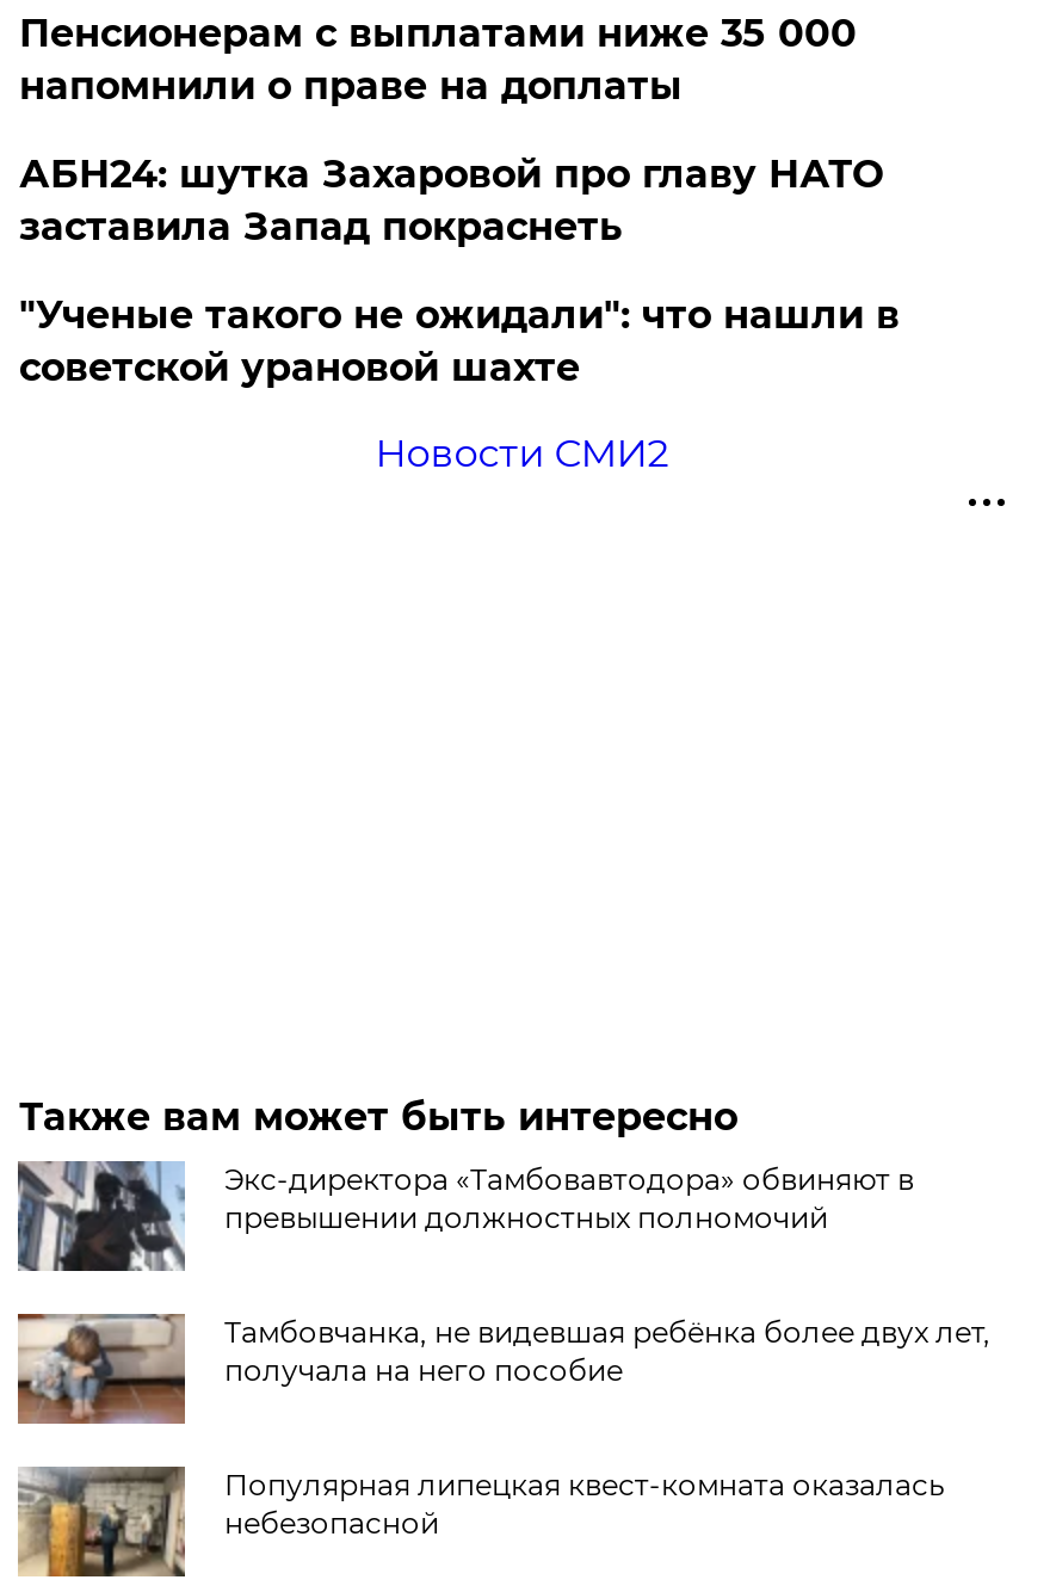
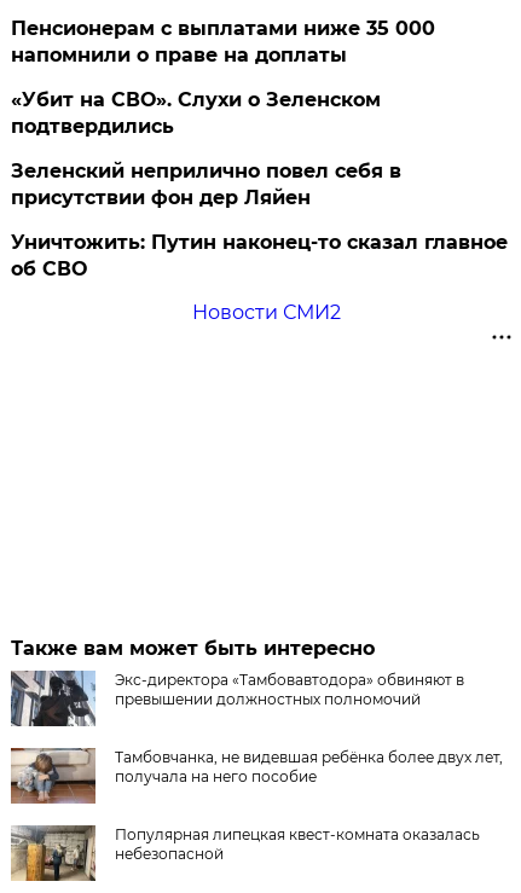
[19,152,899,390] АБН24: шутка Захаровой про главу НАТО | заставила Запад покраснеть | "Ученые такого не ожидали": что нашли в | советской урановой шахте -> [11,88,508,280] «Убит на СВО». Слухи о Зеленском | подтвердились | Зеленский неприлично повел cебя в | присутствии фон дер Ляйен | Уничтожить: Путин наконец-то сказал главное | об СВО

